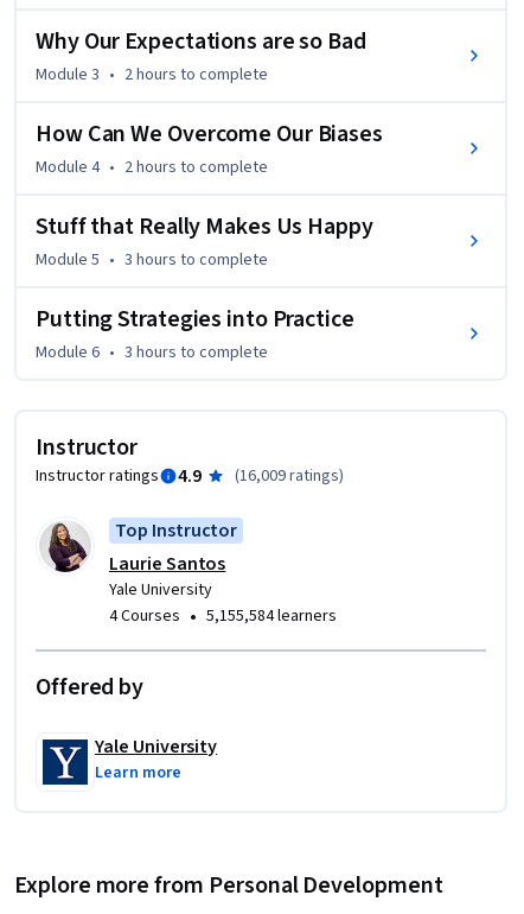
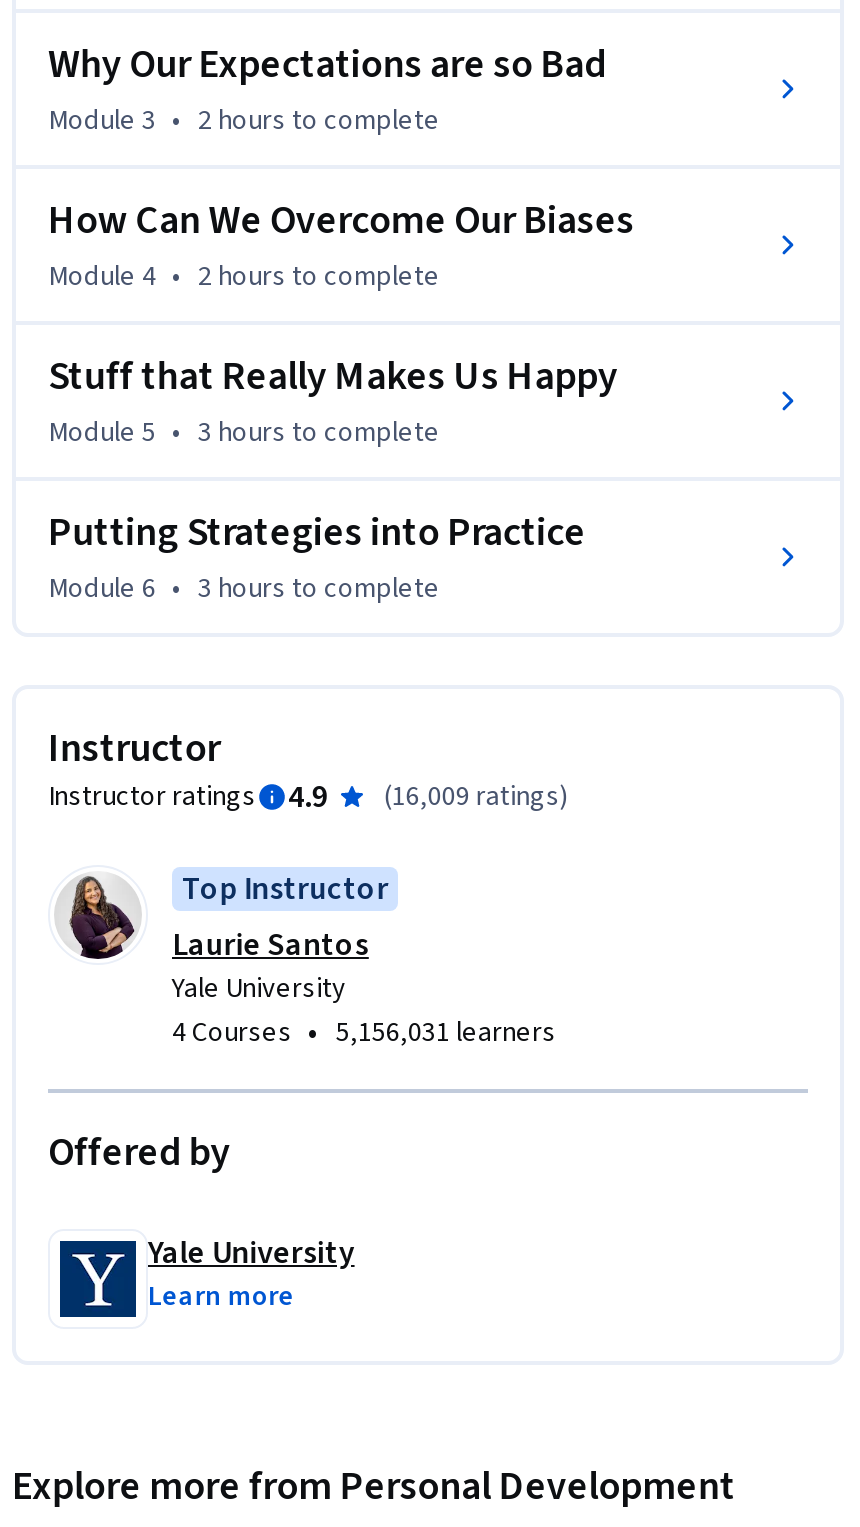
[109,603,337,629] 4 Courses • 5,155,584 learners -> [172,1011,556,1055] 4 Courses • 5,156,031 learners

